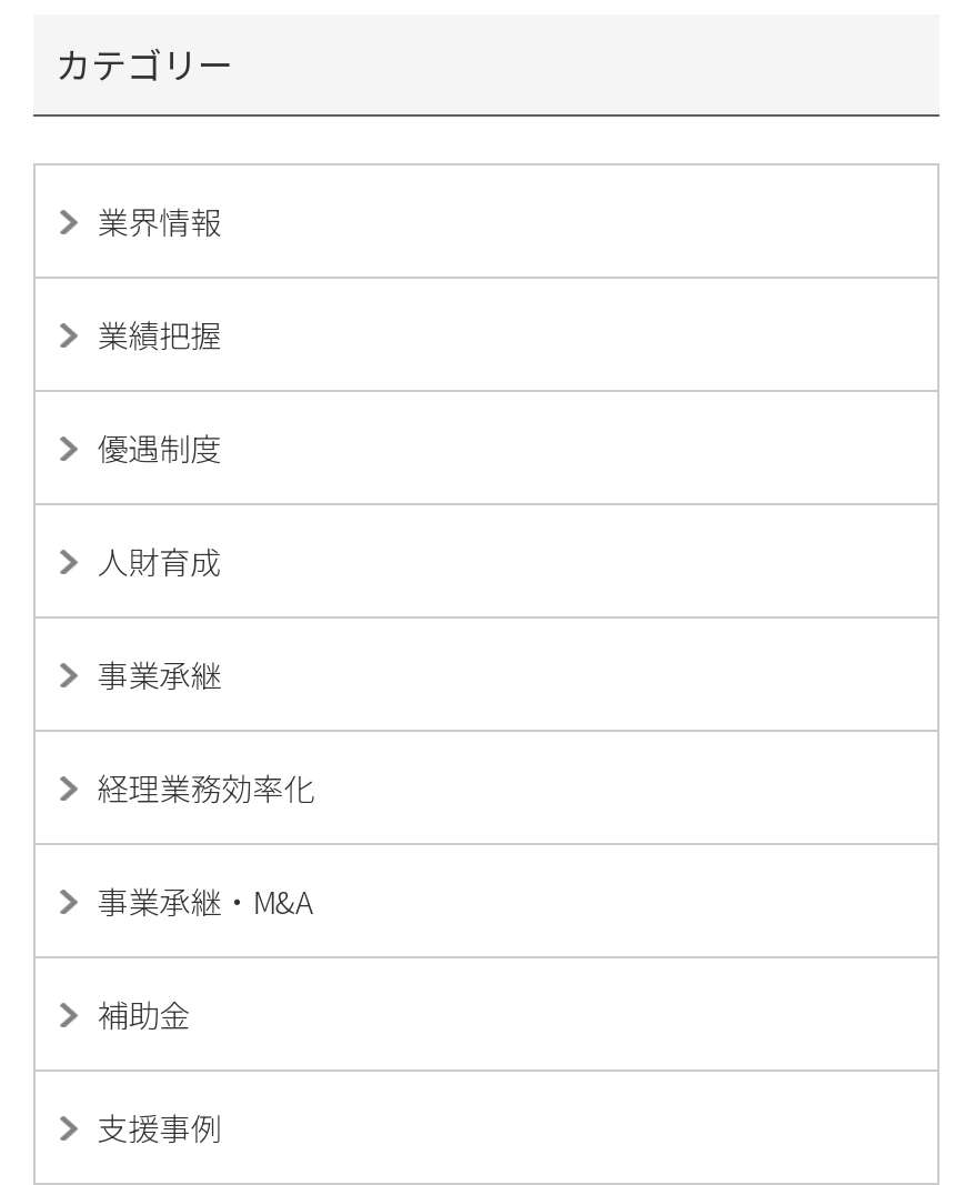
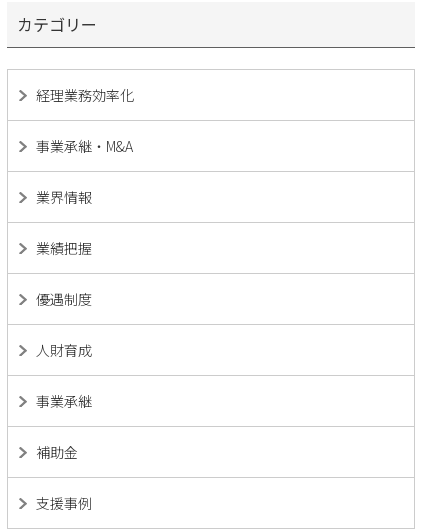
moved [97,199,221,696] -> [36,187,92,411]: 業界情報 | 業績把握 | 優遇制度 | 人財育成 | 事業承継
moved [97,765,315,923] -> [36,85,134,156]: 経理業務効率化 | 事業承継・M&A

